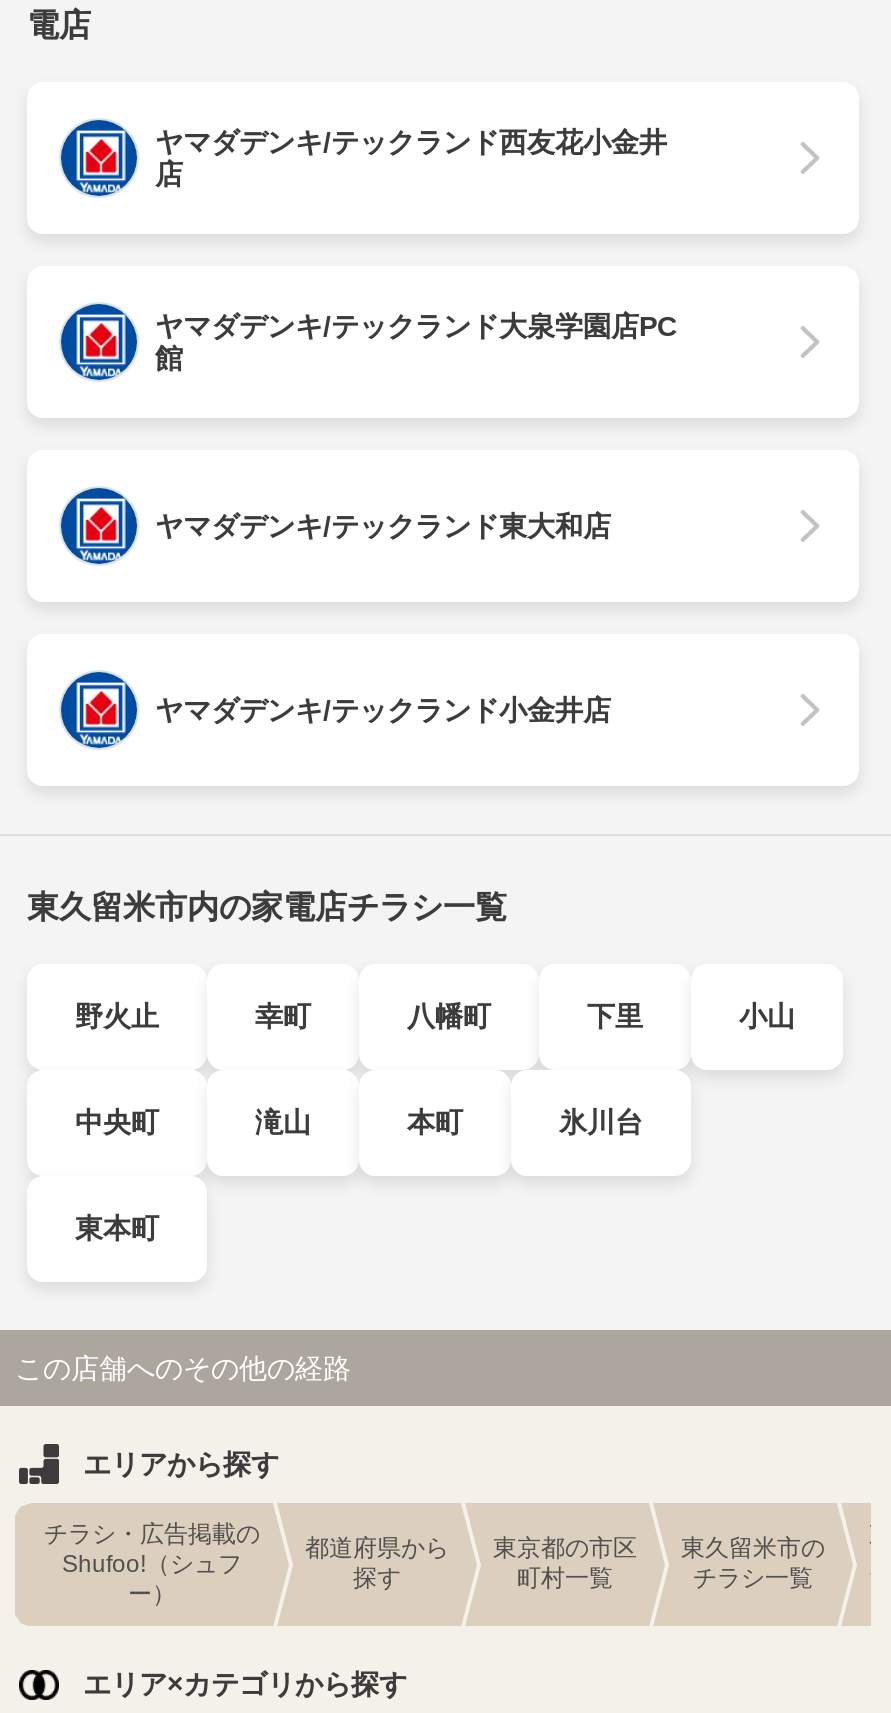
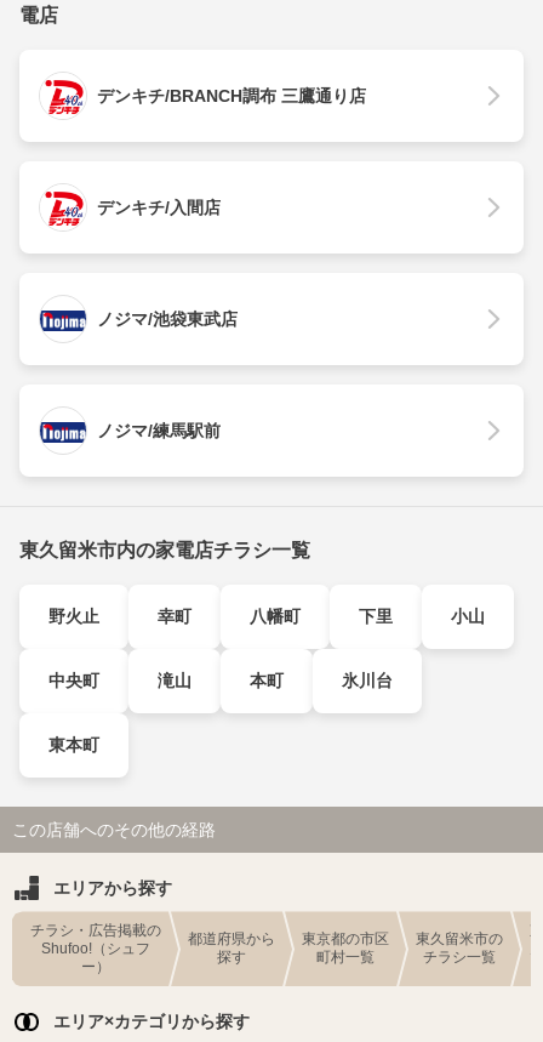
[59,118,667,198] [image] | ヤマダデンキ/テックランド西友花小金井 | 店 -> [40,73,366,119] [image] | デンキチ/BRANCH調布 三鷹通り店
[59,302,677,382] [image] | ヤマダデンキ/テックランド大泉学園店PC | 館 -> [40,184,221,230] [image] | デンキチ/入間店
[61,486,611,566] [image] | ヤマダデンキ/テックランド東大和店 -> [40,296,238,342] [image] | ノジマ/池袋東武店
[61,670,611,750] [image] | ヤマダデンキ/テックランド小金井店 -> [40,408,221,454] [image] | ノジマ/練馬駅前

